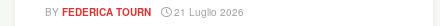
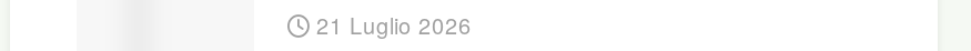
[45,5,151,19] BY FEDERICA TOURN -> none

